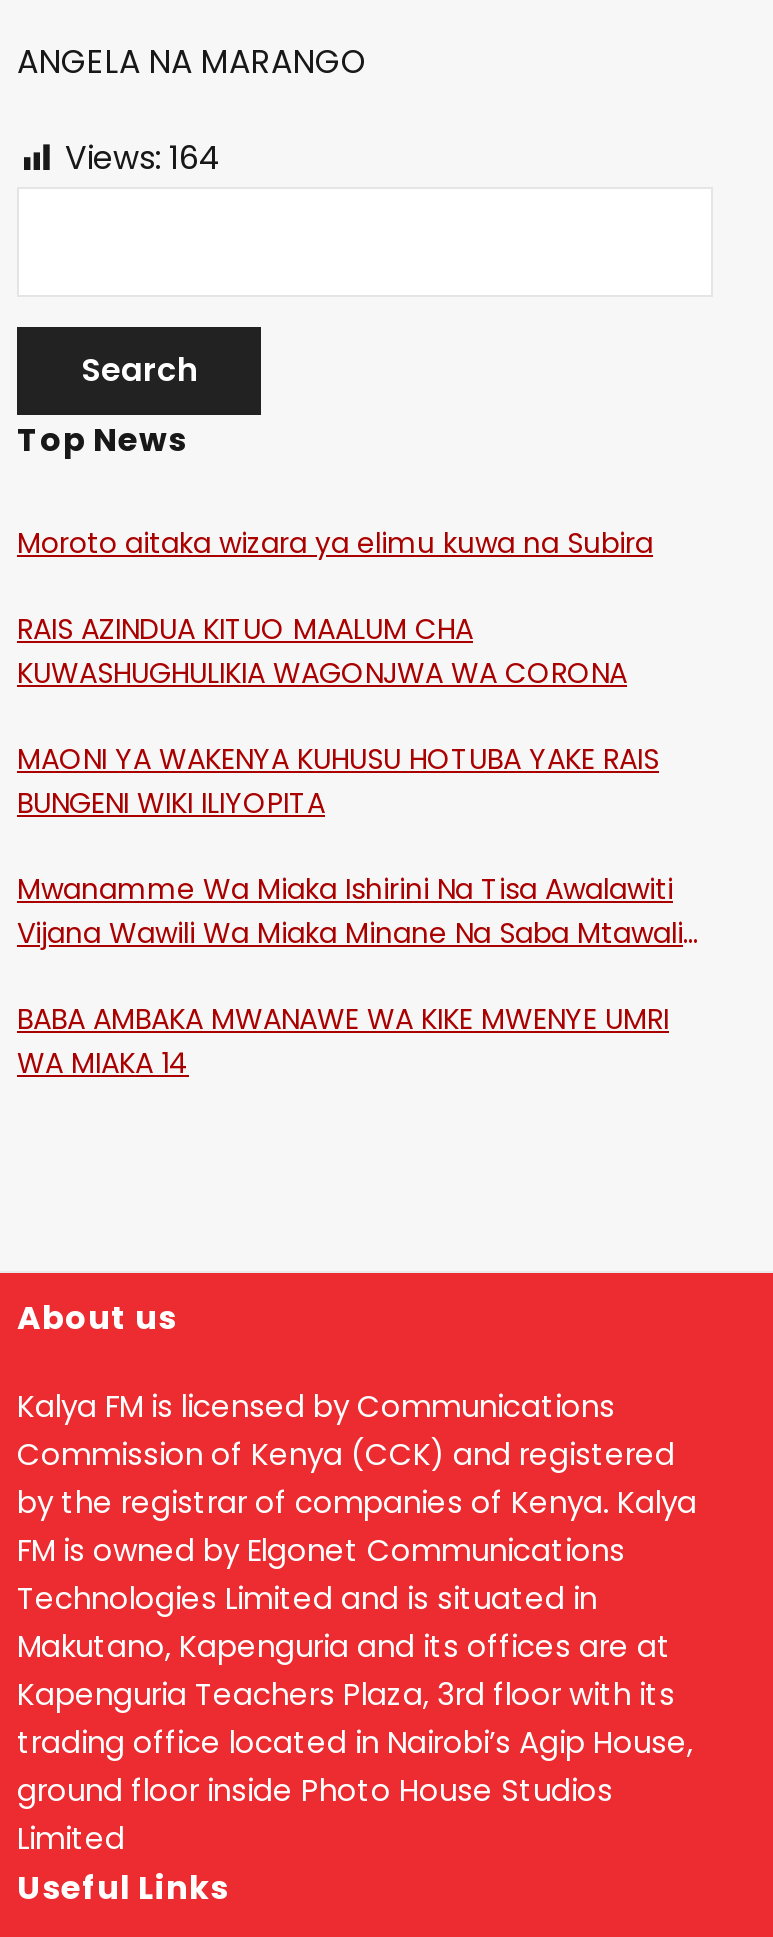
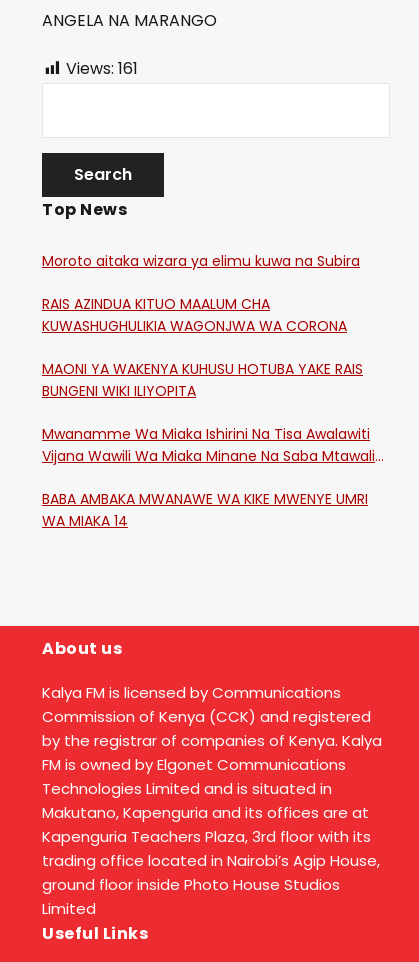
[65,135,221,181] Views: 164 -> [66,57,138,80] Views: 161

